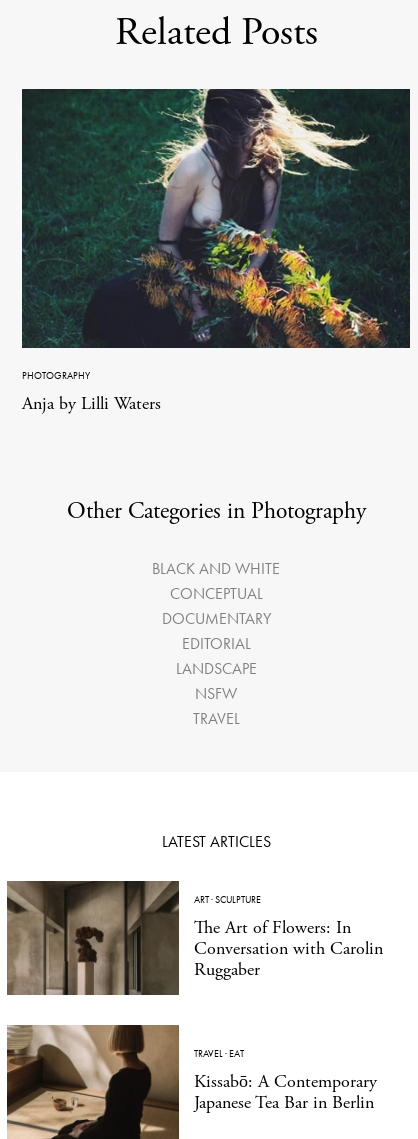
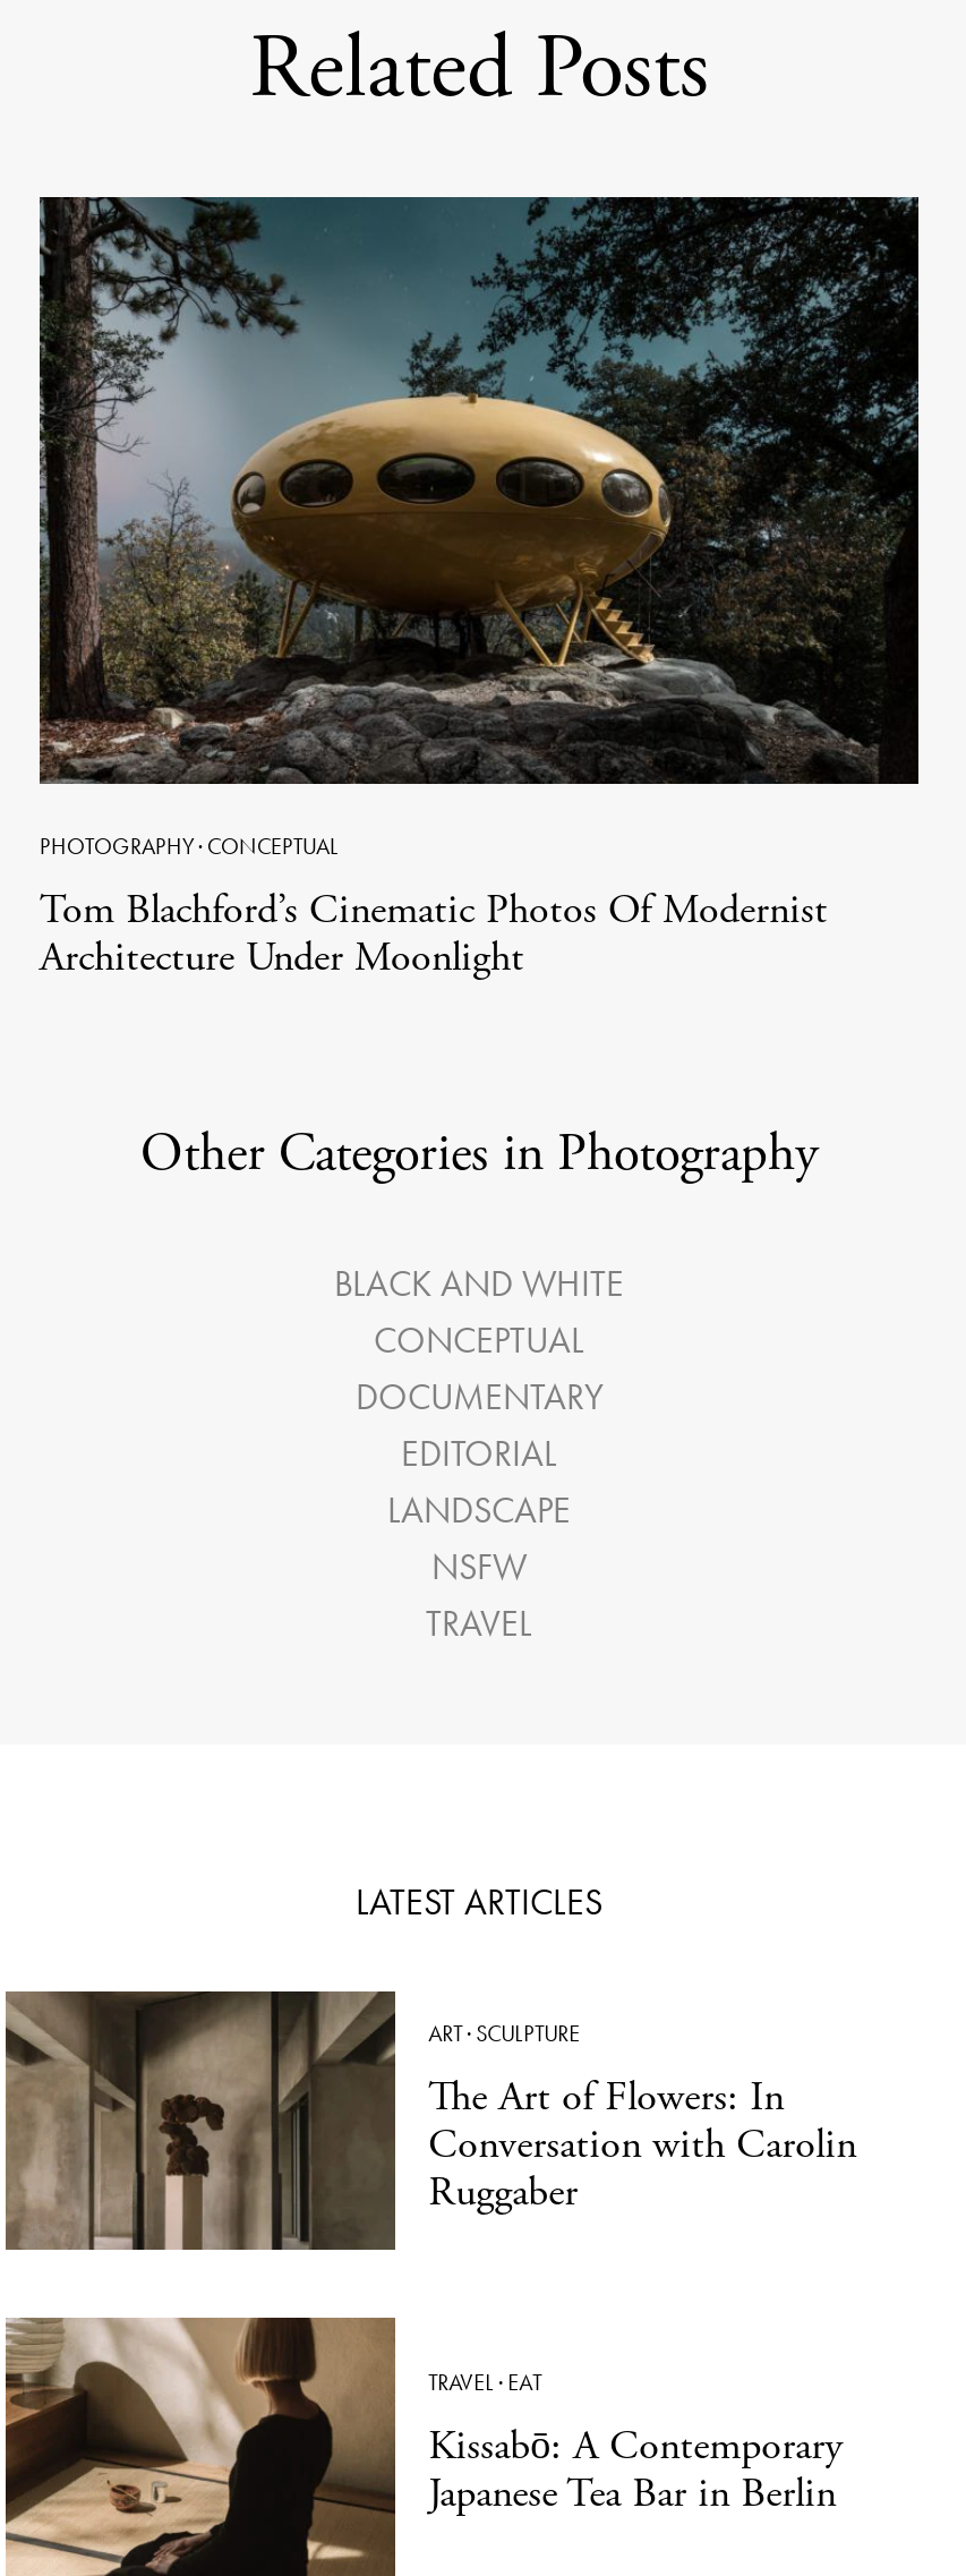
[22,89,410,415] [image] | PHOTOGRAPHY | Anja by Lilli Waters -> [40,195,918,983] [image] | PHOTOGRAPHY · CONCEPTUAL | Tom Blachford’s Cinematic Photos Of Modernist | Architecture Under Moonlight

